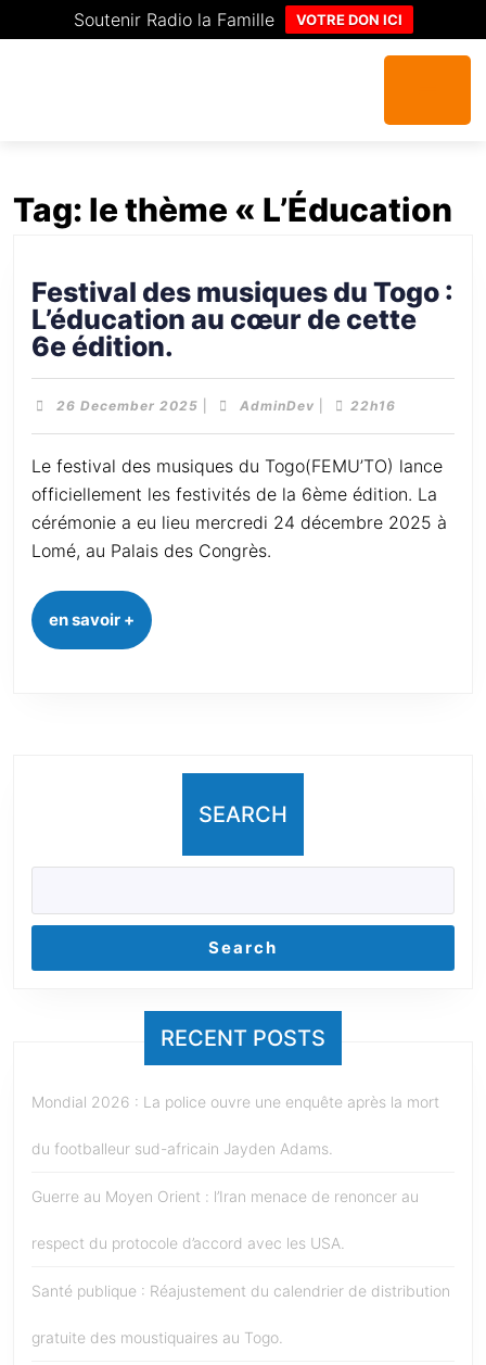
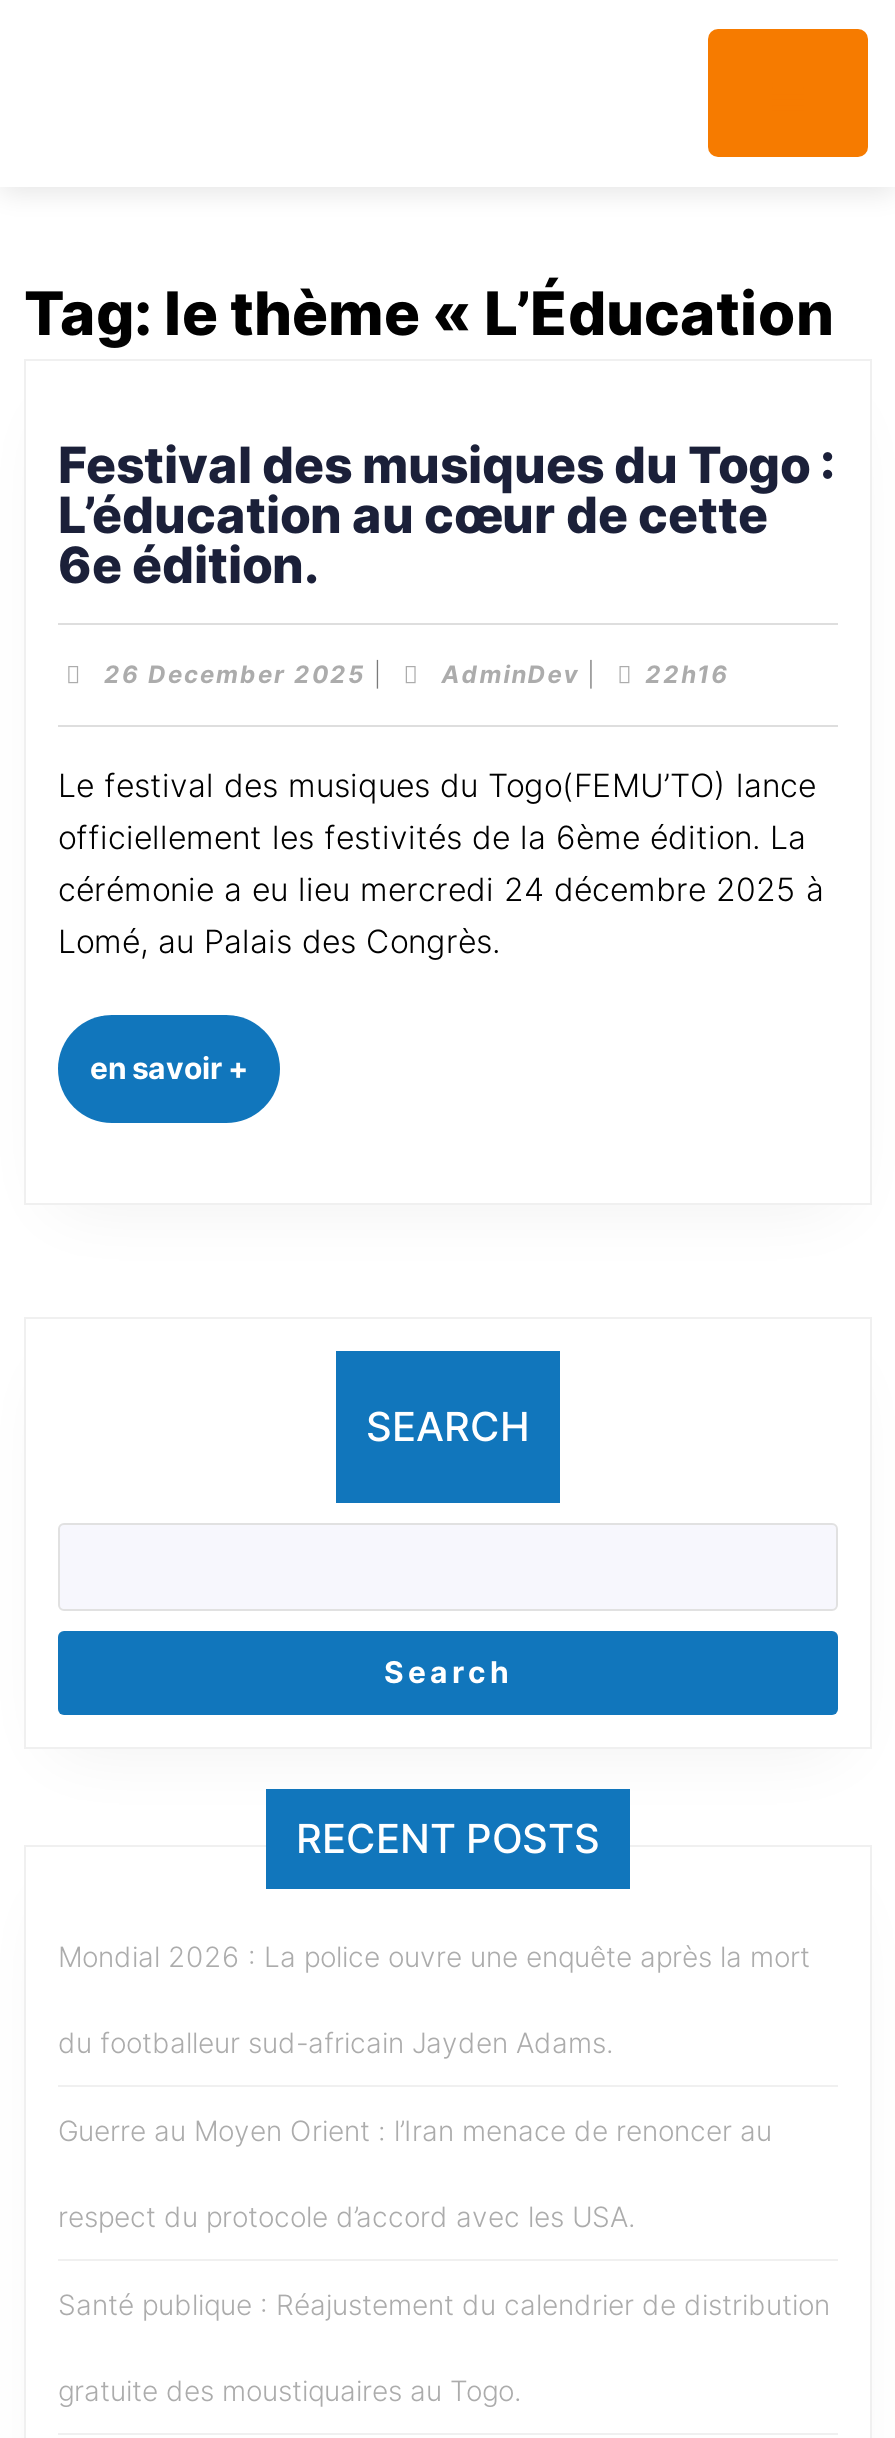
[73,9,402,30] Soutenir Radio la Famille | VOTRE DON ICI -> none

